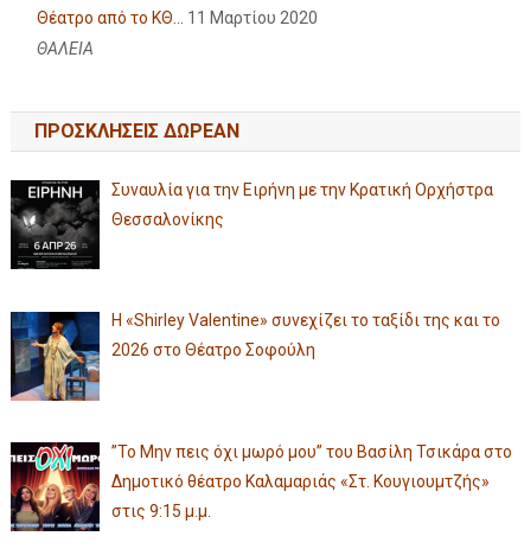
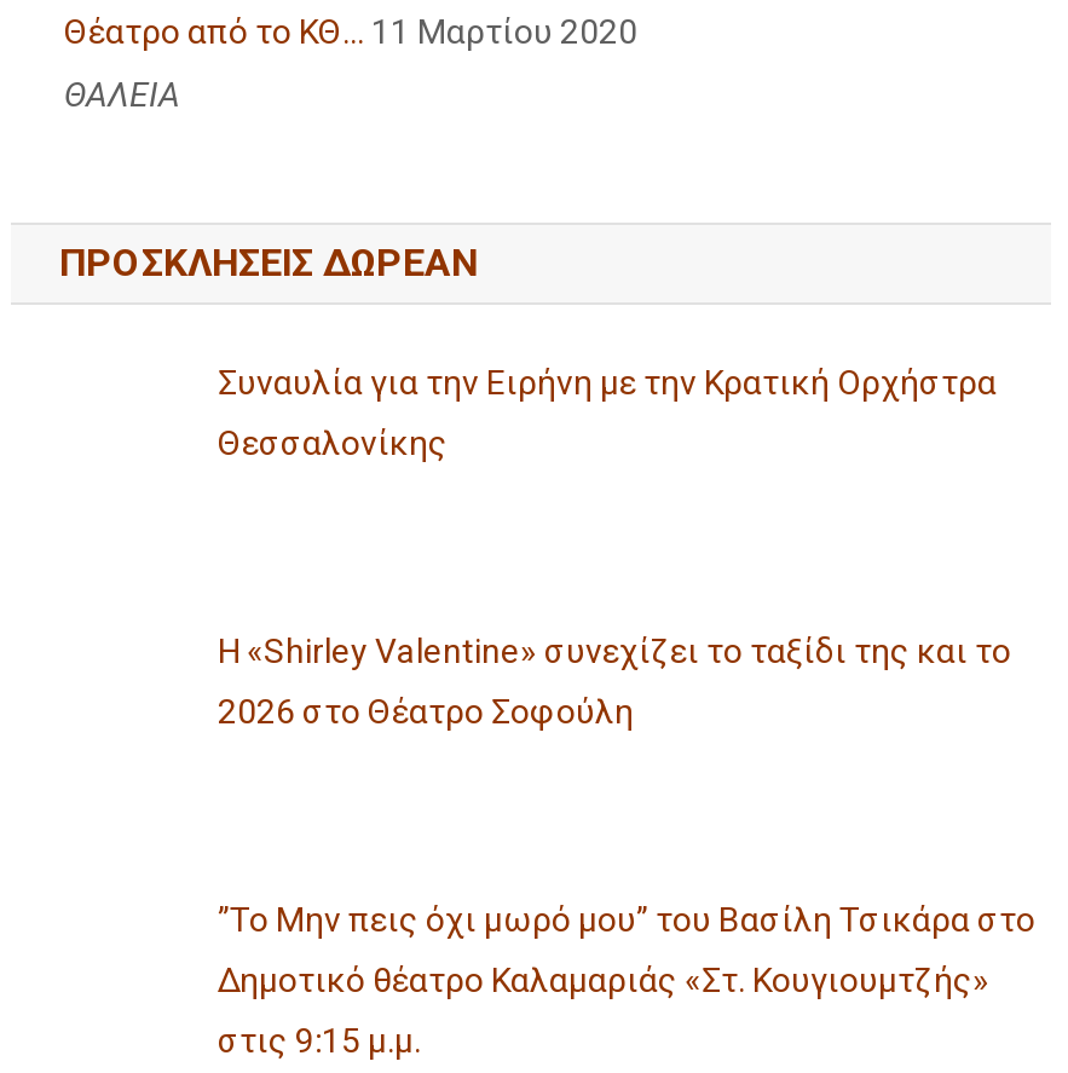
[9,179,101,270] [image] -> none
[9,311,101,402] [image] -> none
[9,441,101,532] [image] -> none

